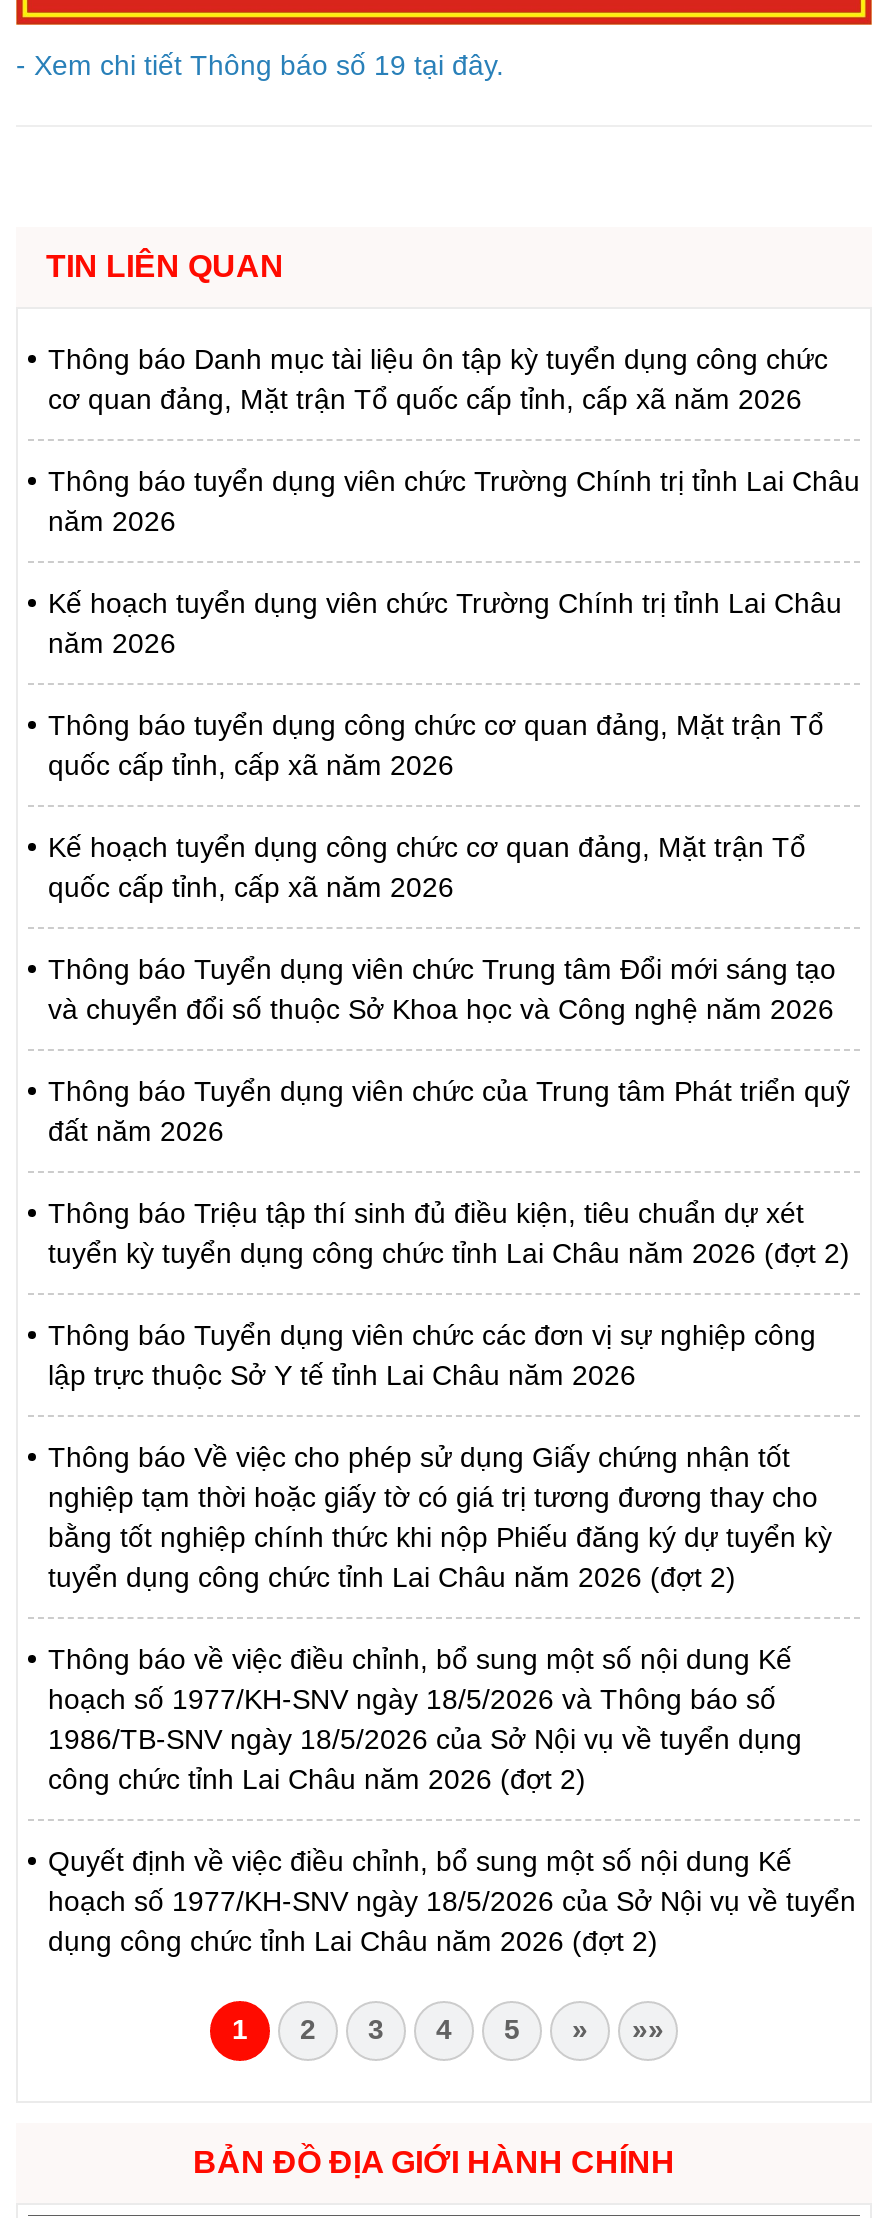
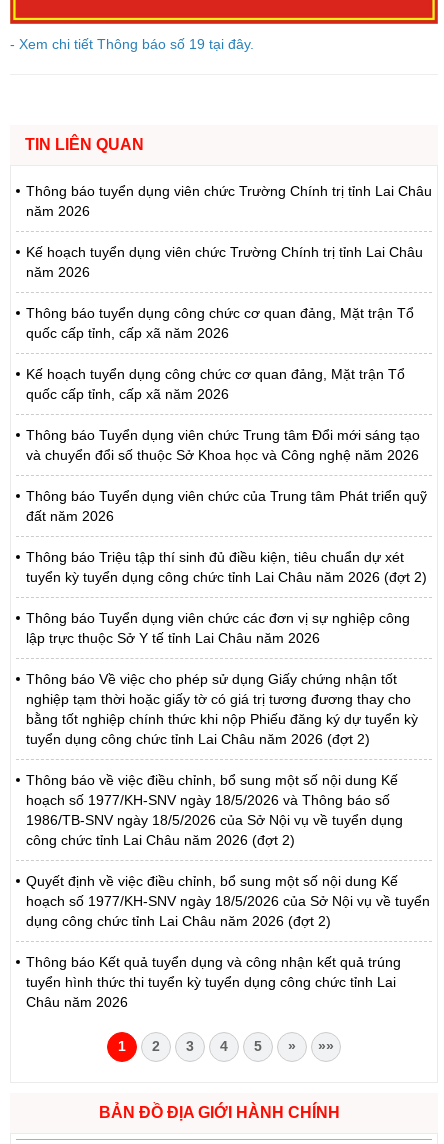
[48,343,828,415] Thông báo Danh mục tài liệu ôn tập kỳ tuyển dụng công chức | cơ quan đảng, Mặt trận Tổ quốc cấp tỉnh, cấp xã năm 2026 -> none
moved [48,465,860,1957] -> [26,183,432,929]: Thông báo tuyển dụng viên chức Trường Chính trị tỉnh Lai Châu | năm 2026 | Kế hoạch tuyển dụng viên chức Trường Chính trị tỉnh Lai Châu | ... | hoạch số 1977/KH-SNV ngày 18/5/2026 của Sở Nội vụ về tuyển | dụng công chức tỉnh Lai Châu năm 2026 (đợt 2)
none -> [26,954,401,1010] Thông báo Kết quả tuyển dụng và công nhận kết quả trúng | tuyển hình thức thi tuyển kỳ tuyển dụng công chức tỉnh Lai | Châu năm 2026

